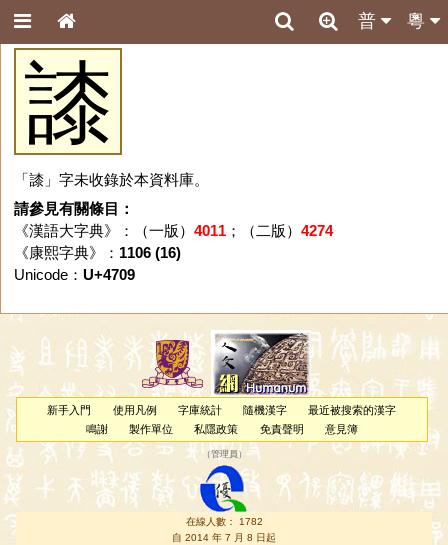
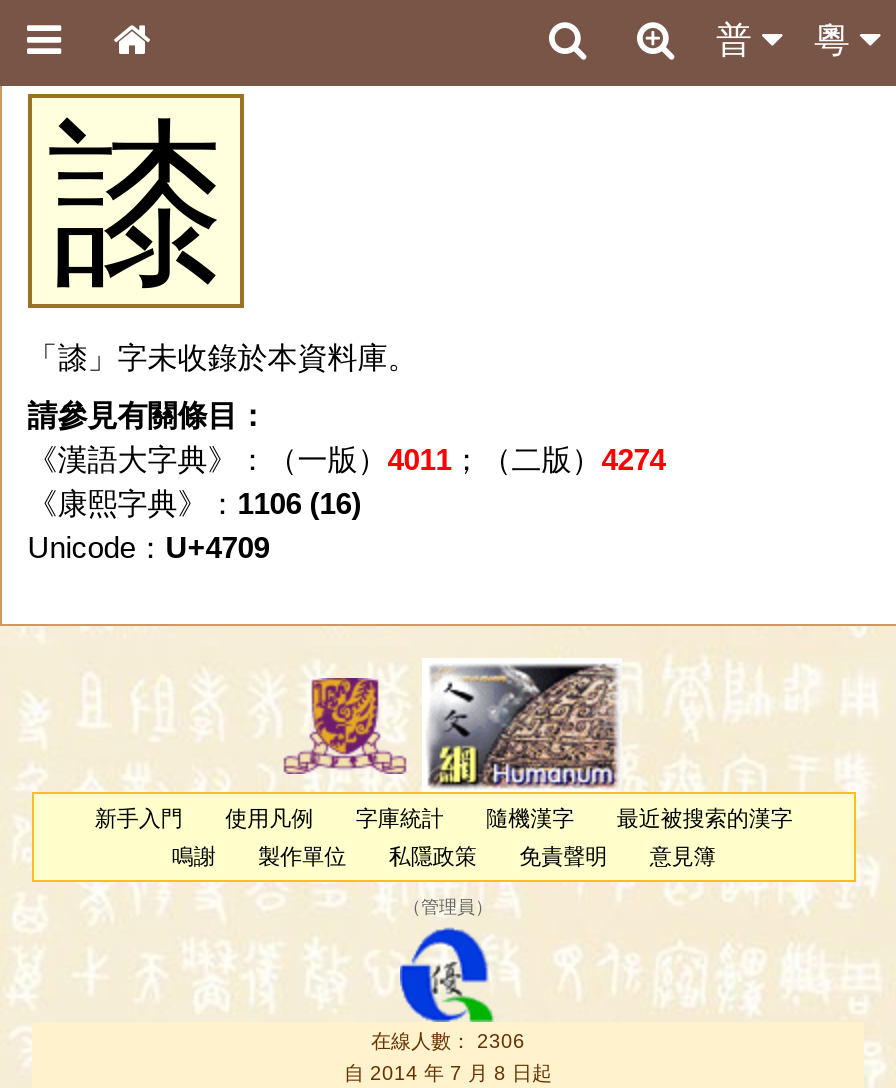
[185,516,262,527] 在線人數： 1782 -> [371,1029,525,1051] 在線人數： 2306

